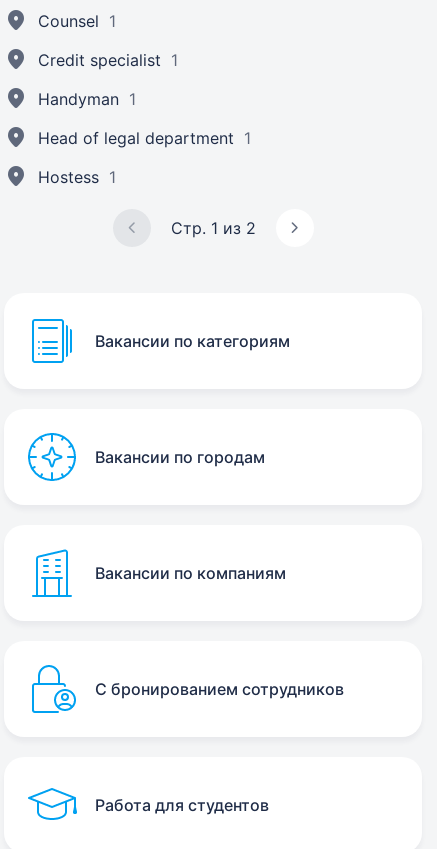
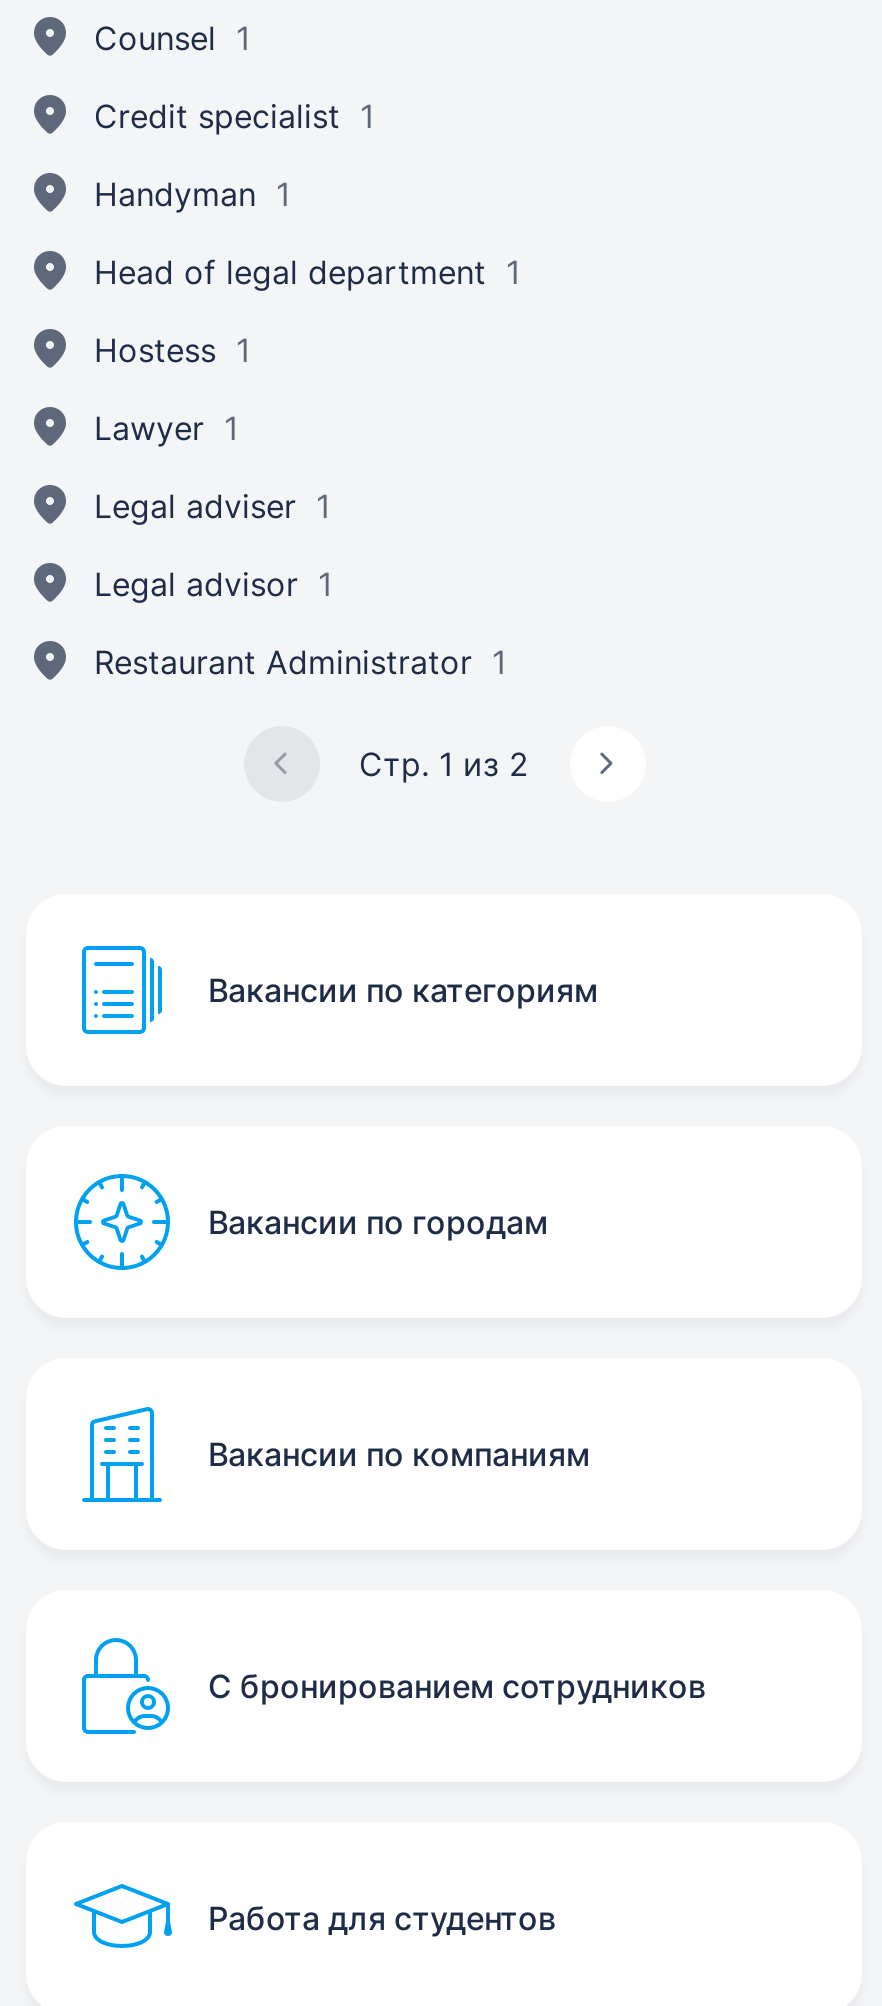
none -> [94,408,506,682] Lawyer 1 | Legal adviser 1 | Legal advisor 1 | Restaurant Administrator 1

